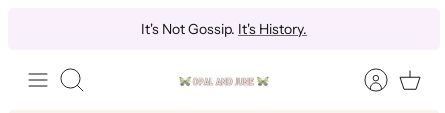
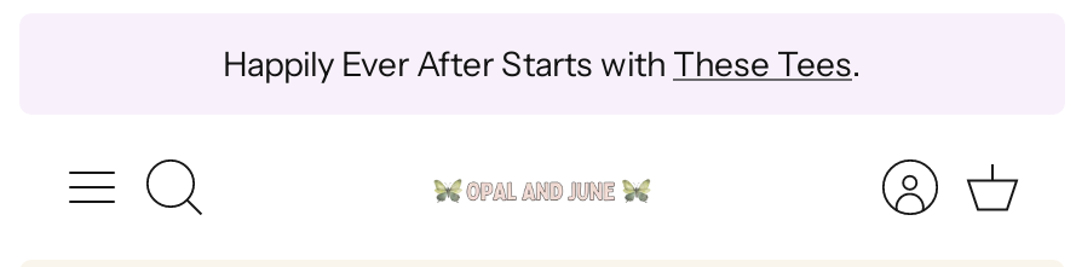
[141,20,307,38] It's Not Gossip. It's History. -> [223,42,862,86] Happily Ever After Starts with These Tees.

